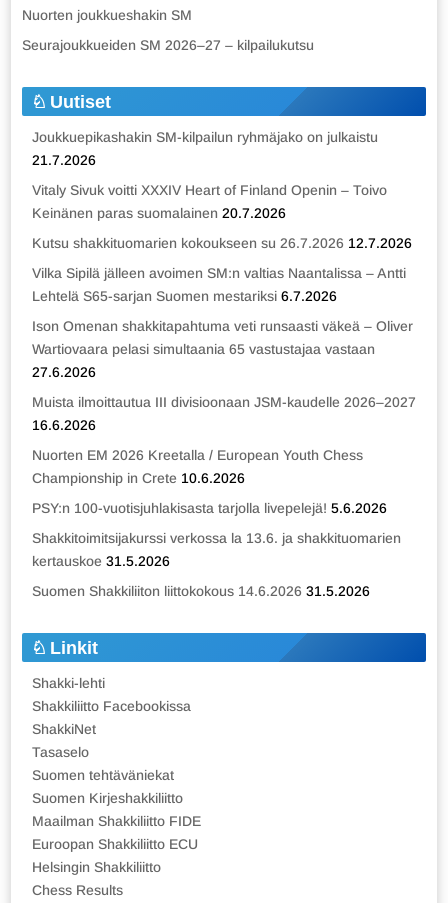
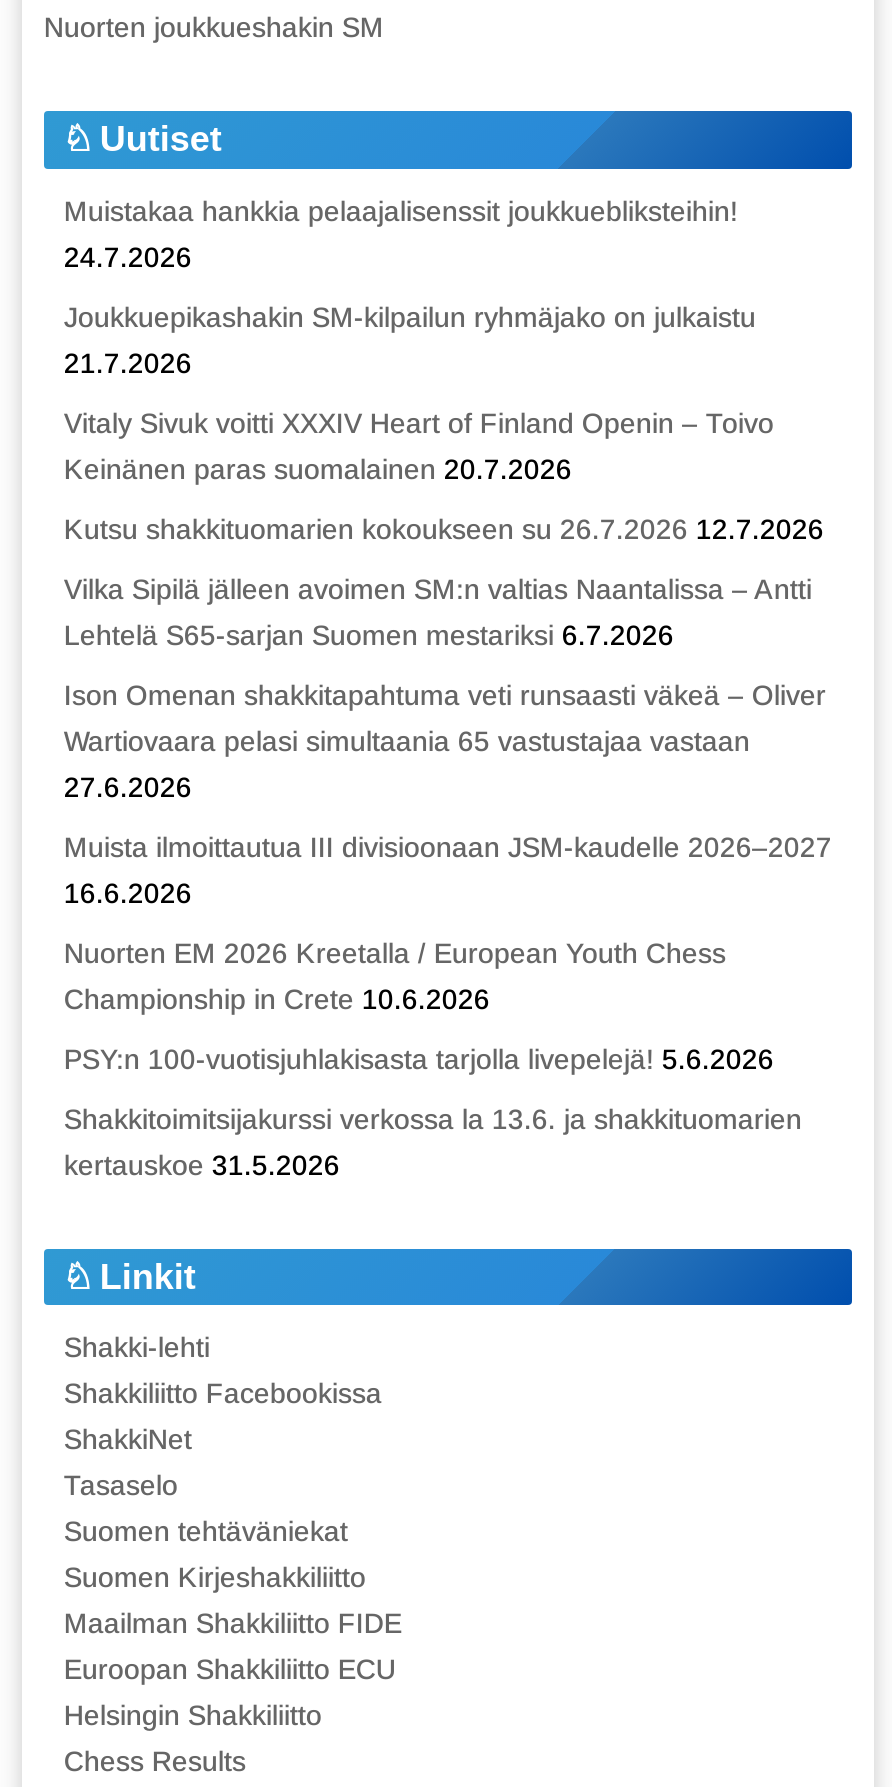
[22,37,314,53] Seurajoukkueiden SM 2026–27 – kilpailukutsu -> none
moved [50,92,111,112] -> [100,119,222,159]: Uutiset
none -> [64,194,738,272] Muistakaa hankkia pelaajalisenssit joukkuebliksteihin! | 24.7.2026
moved [32,129,416,569] -> [64,300,832,1180]: Joukkuepikashakin SM-kilpailun ryhmäjako on julkaistu | 21.7.2026 | Vitaly Sivuk voitti XXXIV Heart of Finland Openin – Toivo | ... | Shakkitoimitsijakurssi verkossa la 13.6. ja shakkituomarien | kertauskoe 31.5.2026
[32,583,370,599] Suomen Shakkiliiton liittokokous 14.6.2026 31.5.2026 -> none

